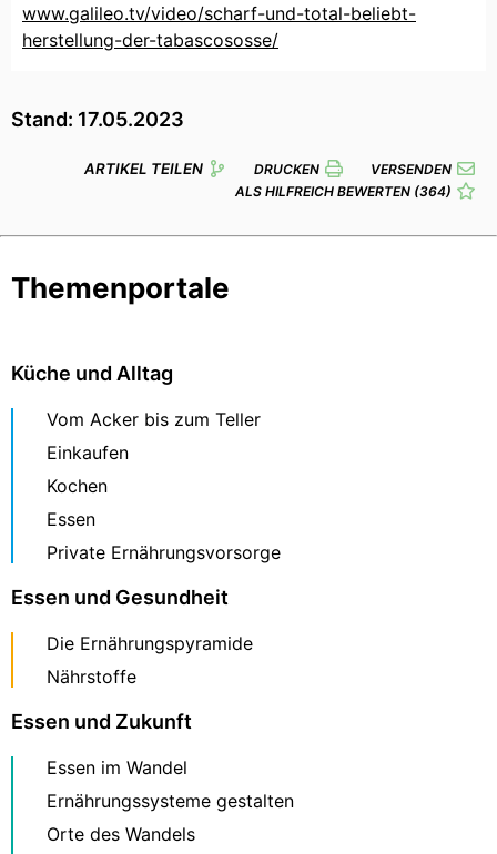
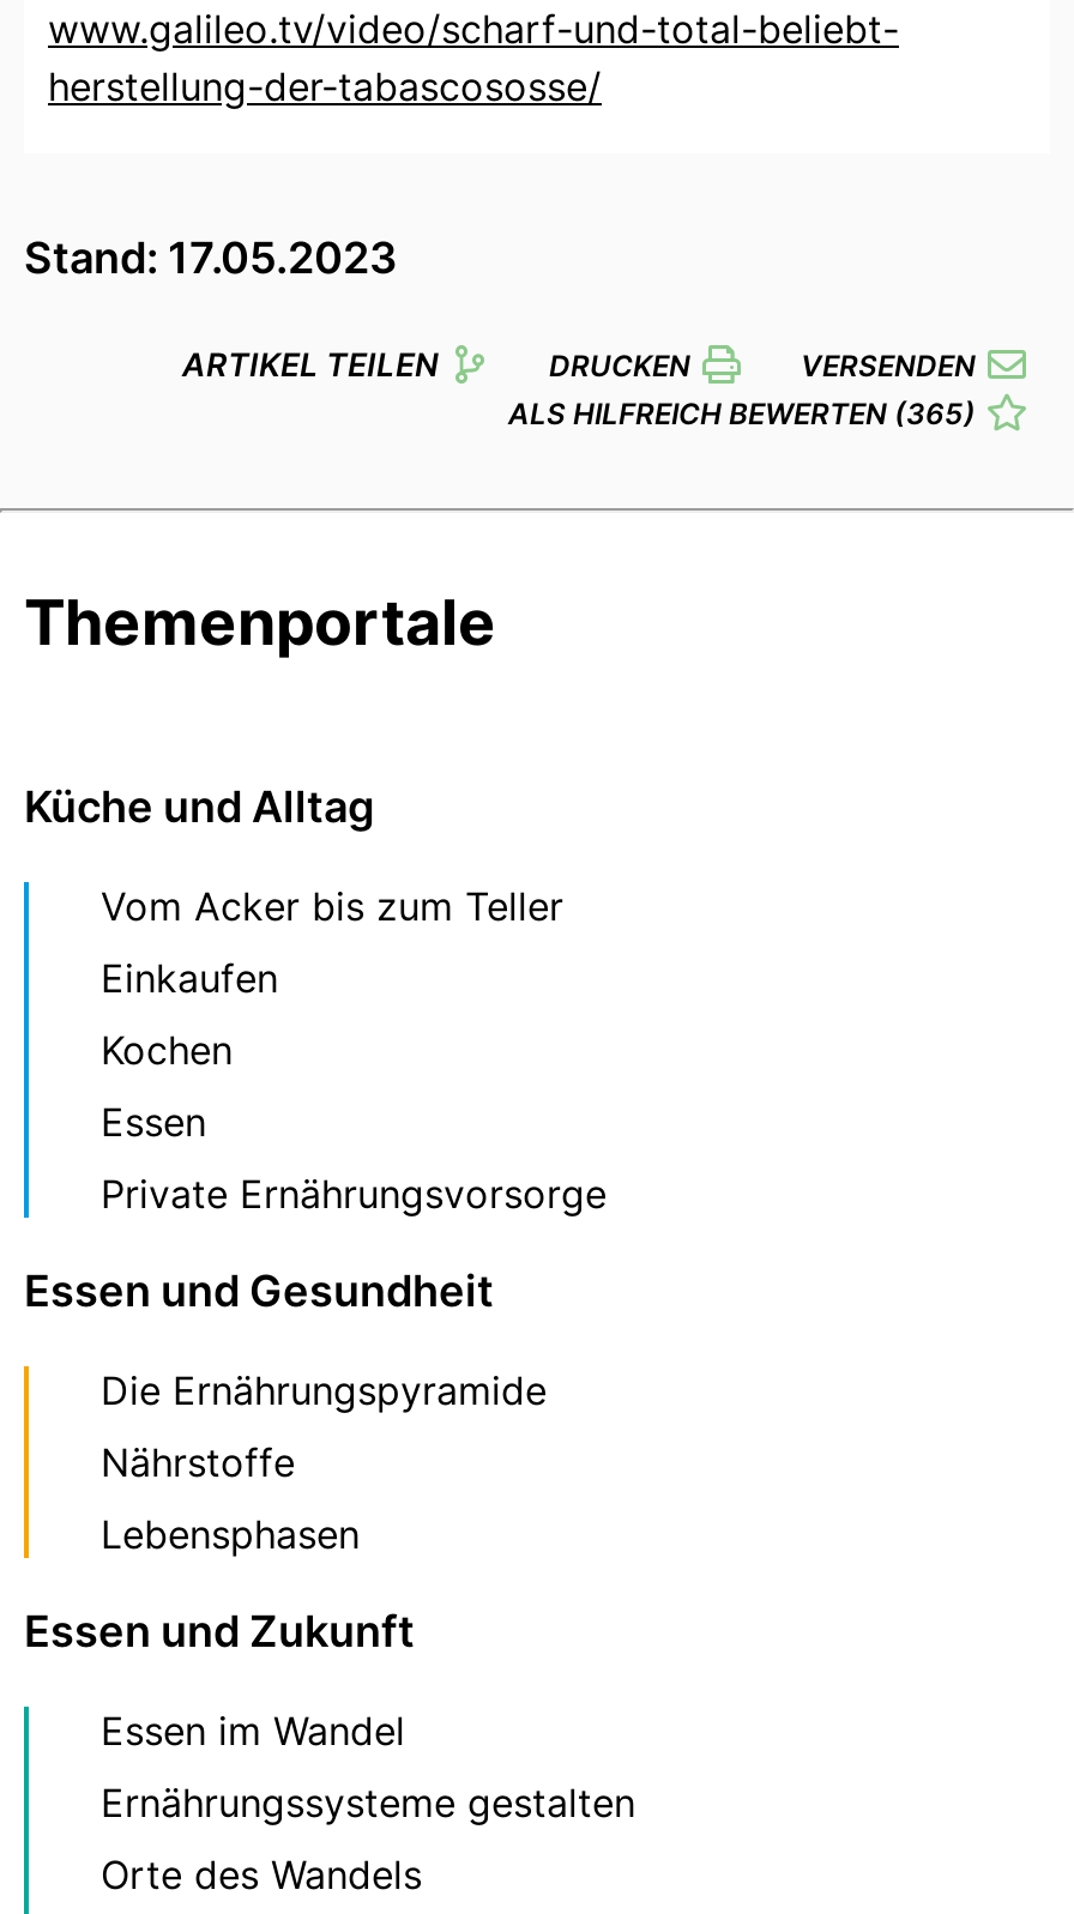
[235,183,452,200] ALS HILFREICH BEWERTEN (364) -> [508,395,976,431] ALS HILFREICH BEWERTEN (365)
none -> [101,1511,360,1559] Lebensphasen

